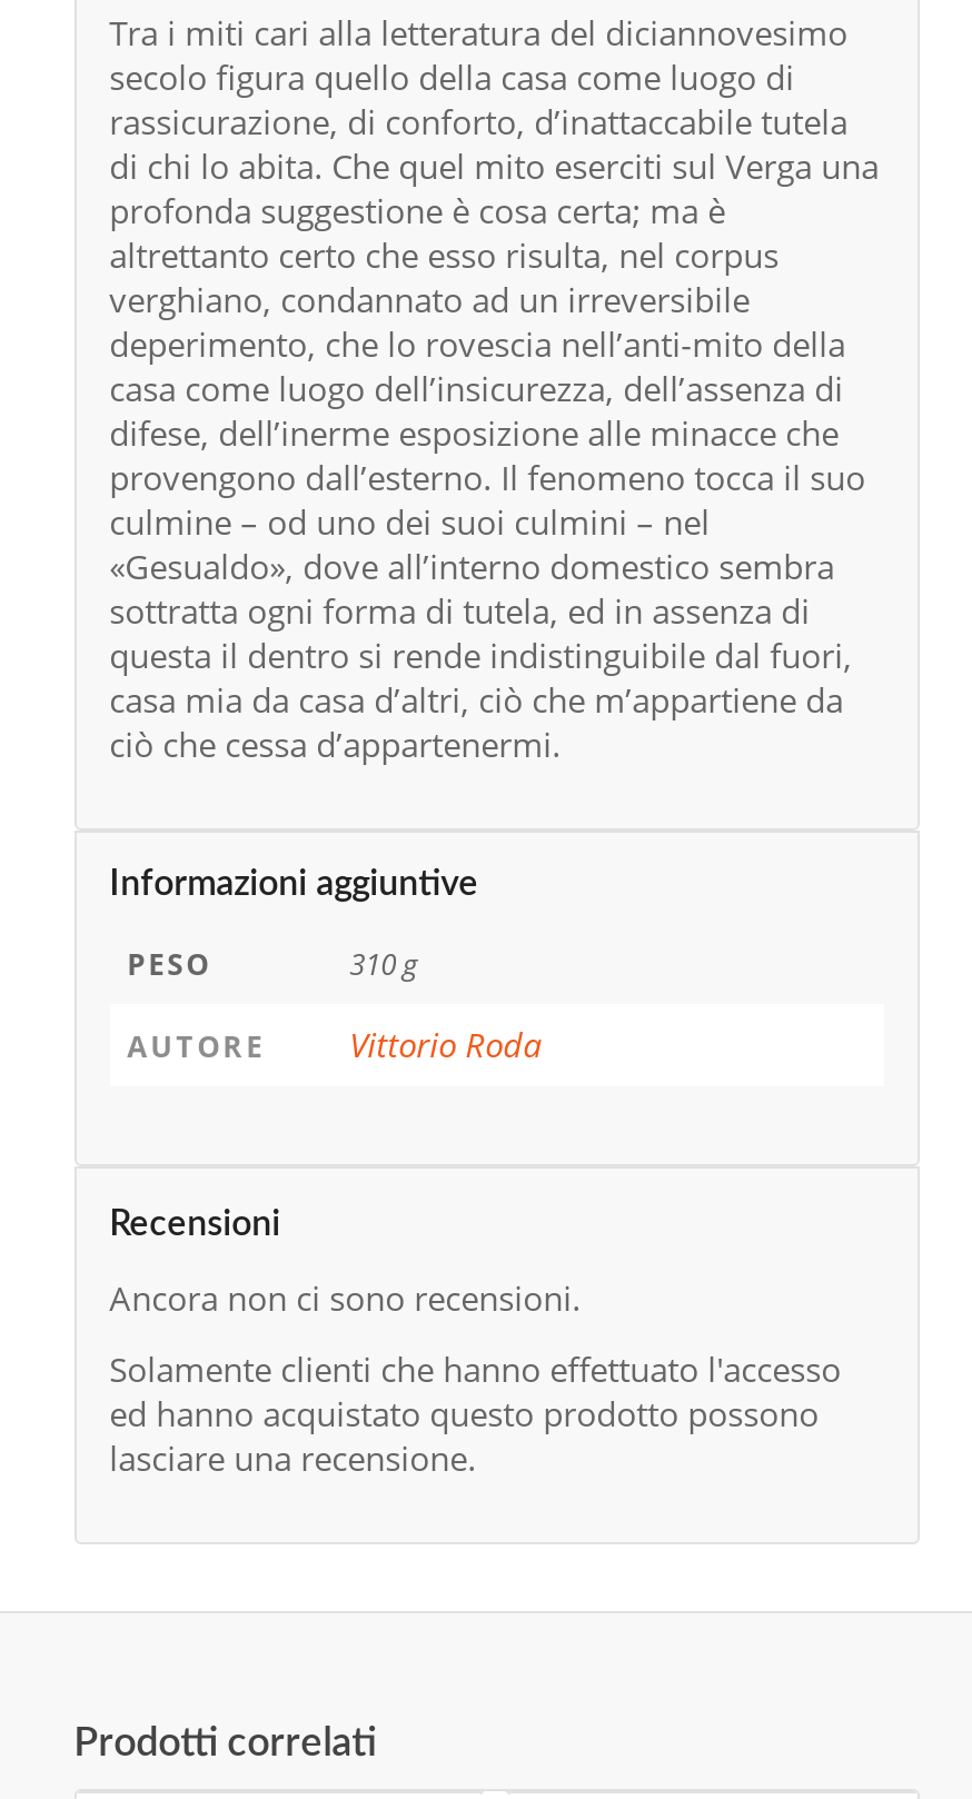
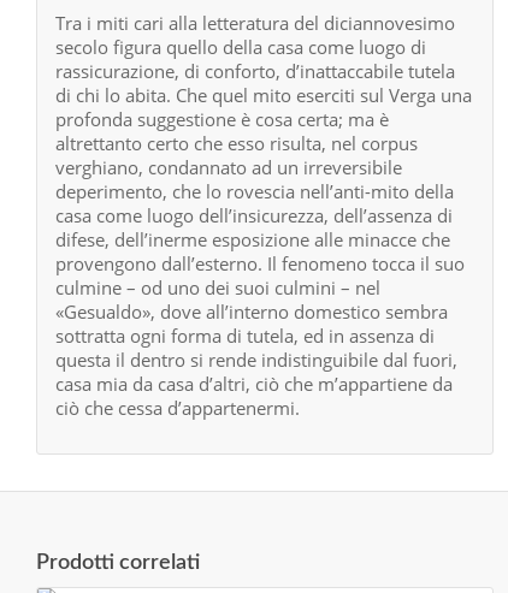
[109,866,541,1066] Informazioni aggiuntive | PESO | 310 g | AUTORE | Vittorio Roda -> none
[109,1206,841,1481] Recensioni | Ancora non ci sono recensioni. | Solamente clienti che hanno effettuato l'accesso | ed hanno acquistato questo prodotto possono | lasciare una recensione. -> none

